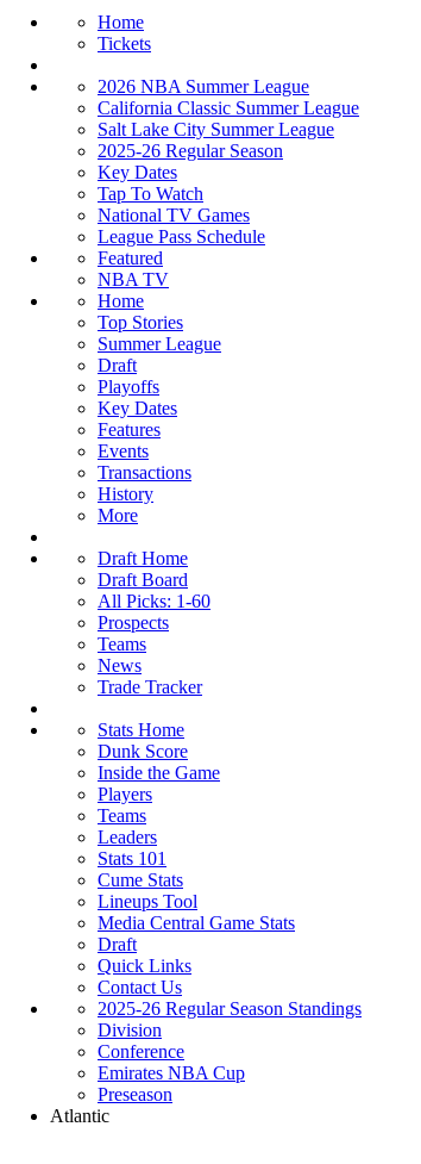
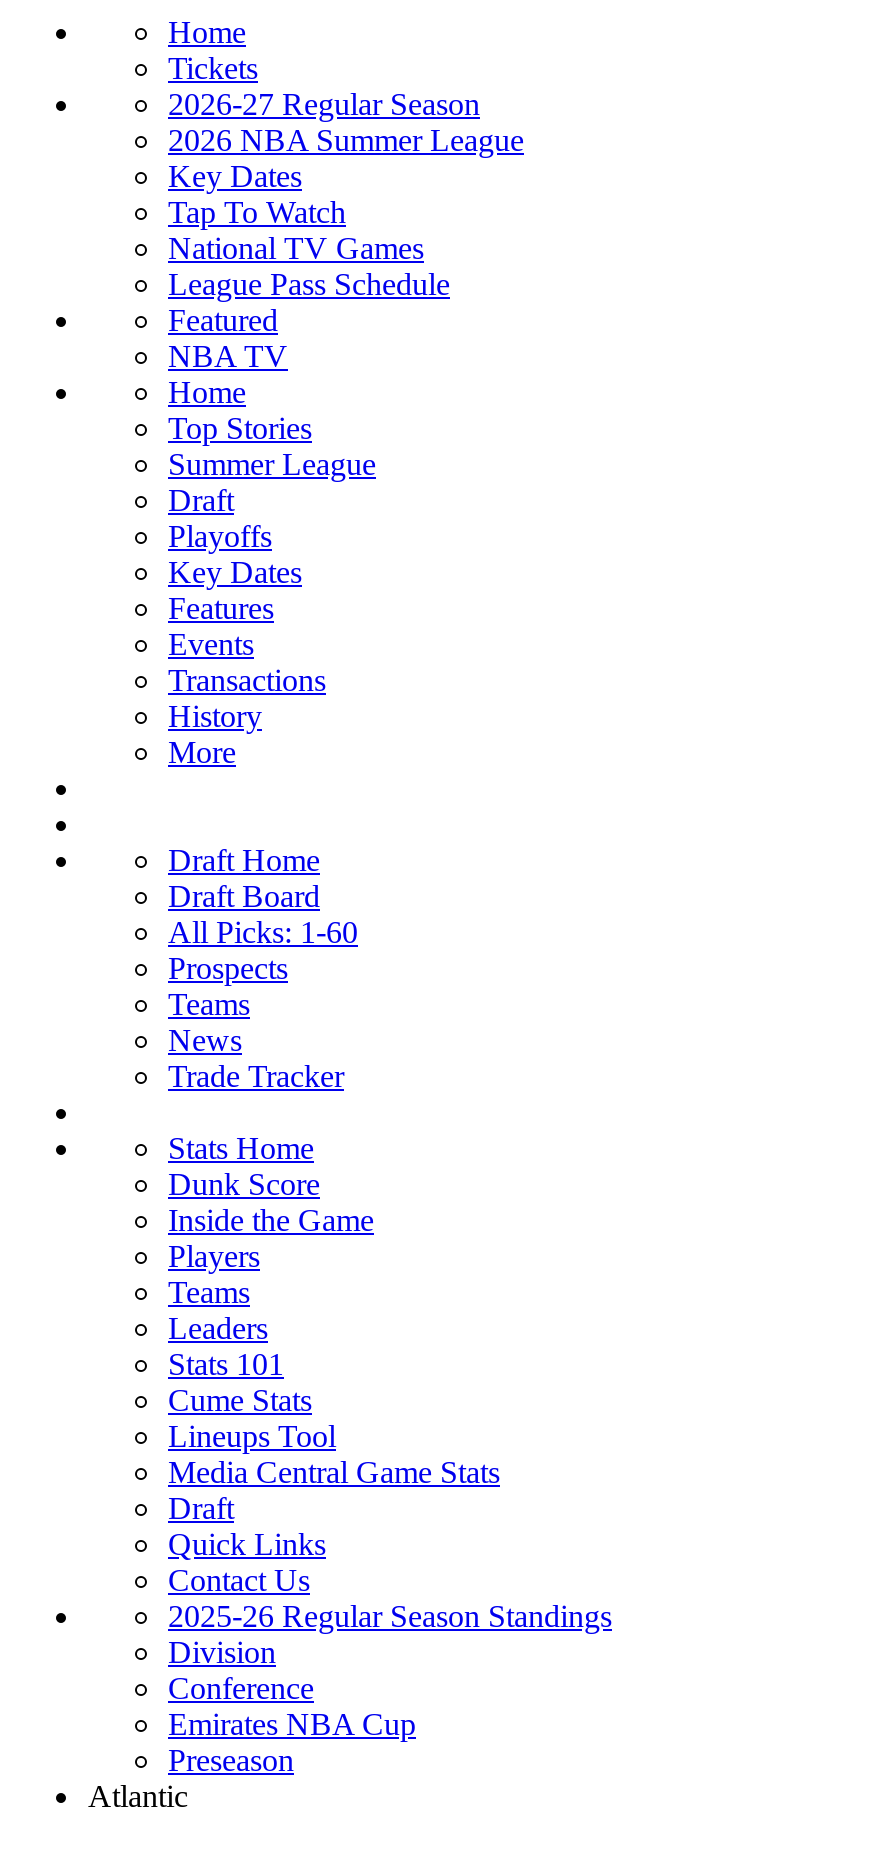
none -> [168,87,480,121] 2026-27 Regular Season
[98,98,359,161] California Classic Summer League | Salt Lake City Summer League | 2025-26 Regular Season -> none
moved [98,162,265,525] -> [168,159,450,769]: Key Dates | Tap To Watch | National TV Games | ... | History | More

